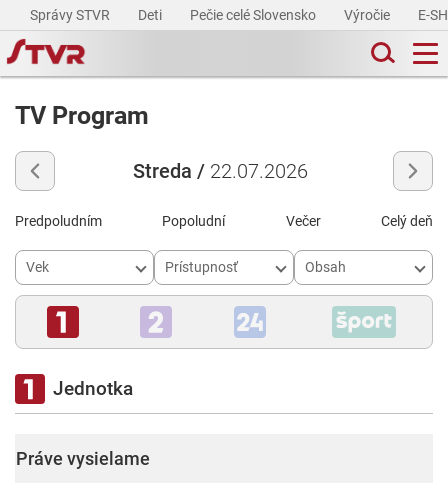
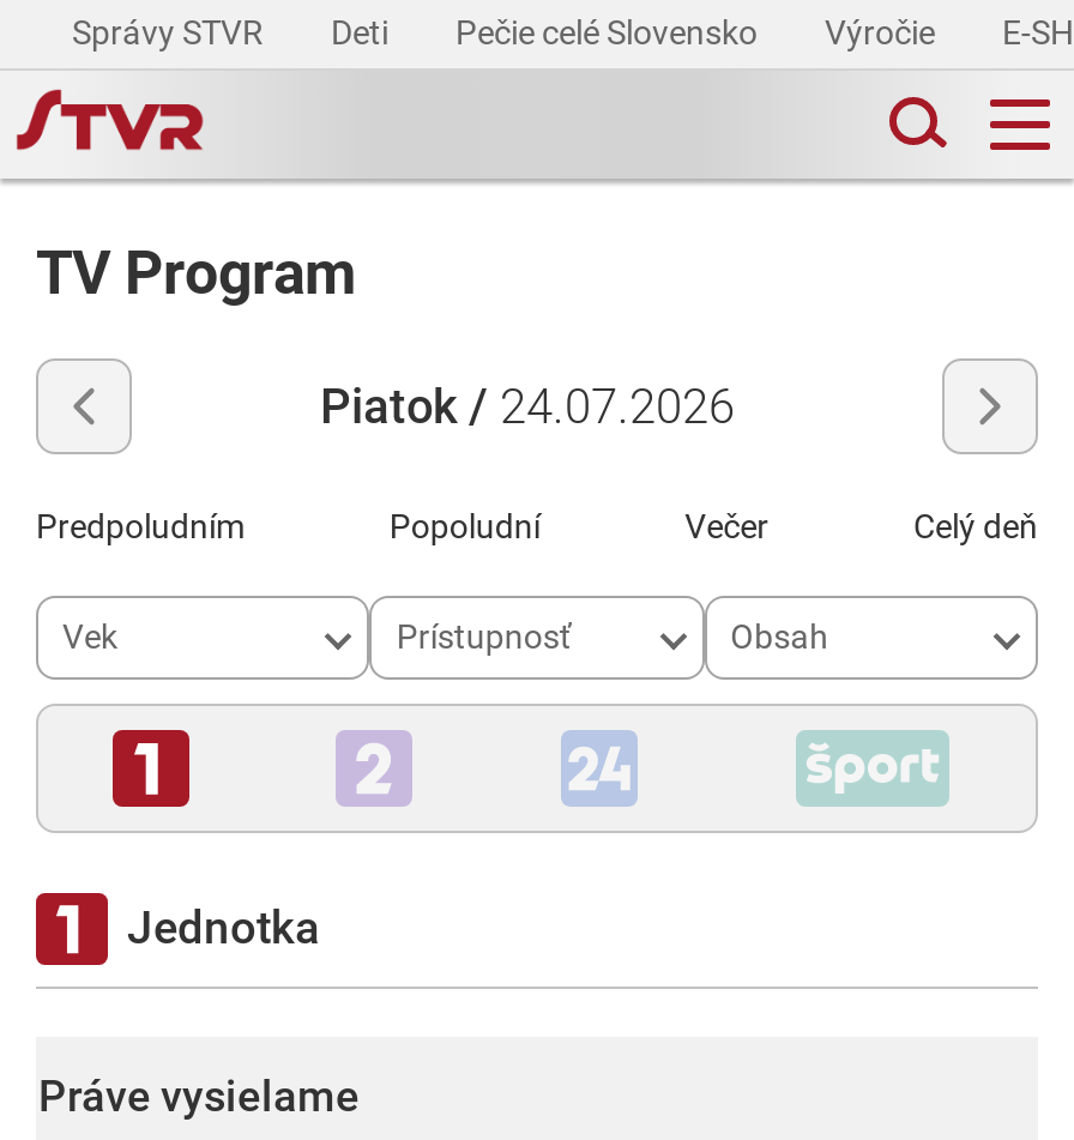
[132,159,307,183] Streda / 22.07.2026 -> [320,378,735,435] Piatok / 24.07.2026

